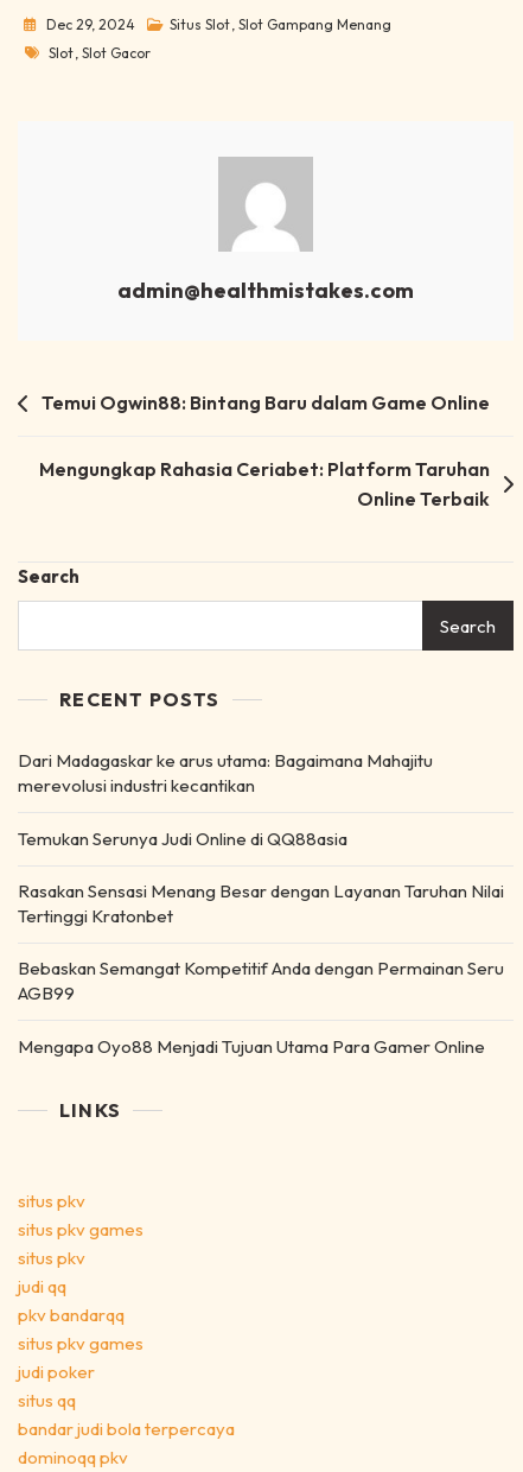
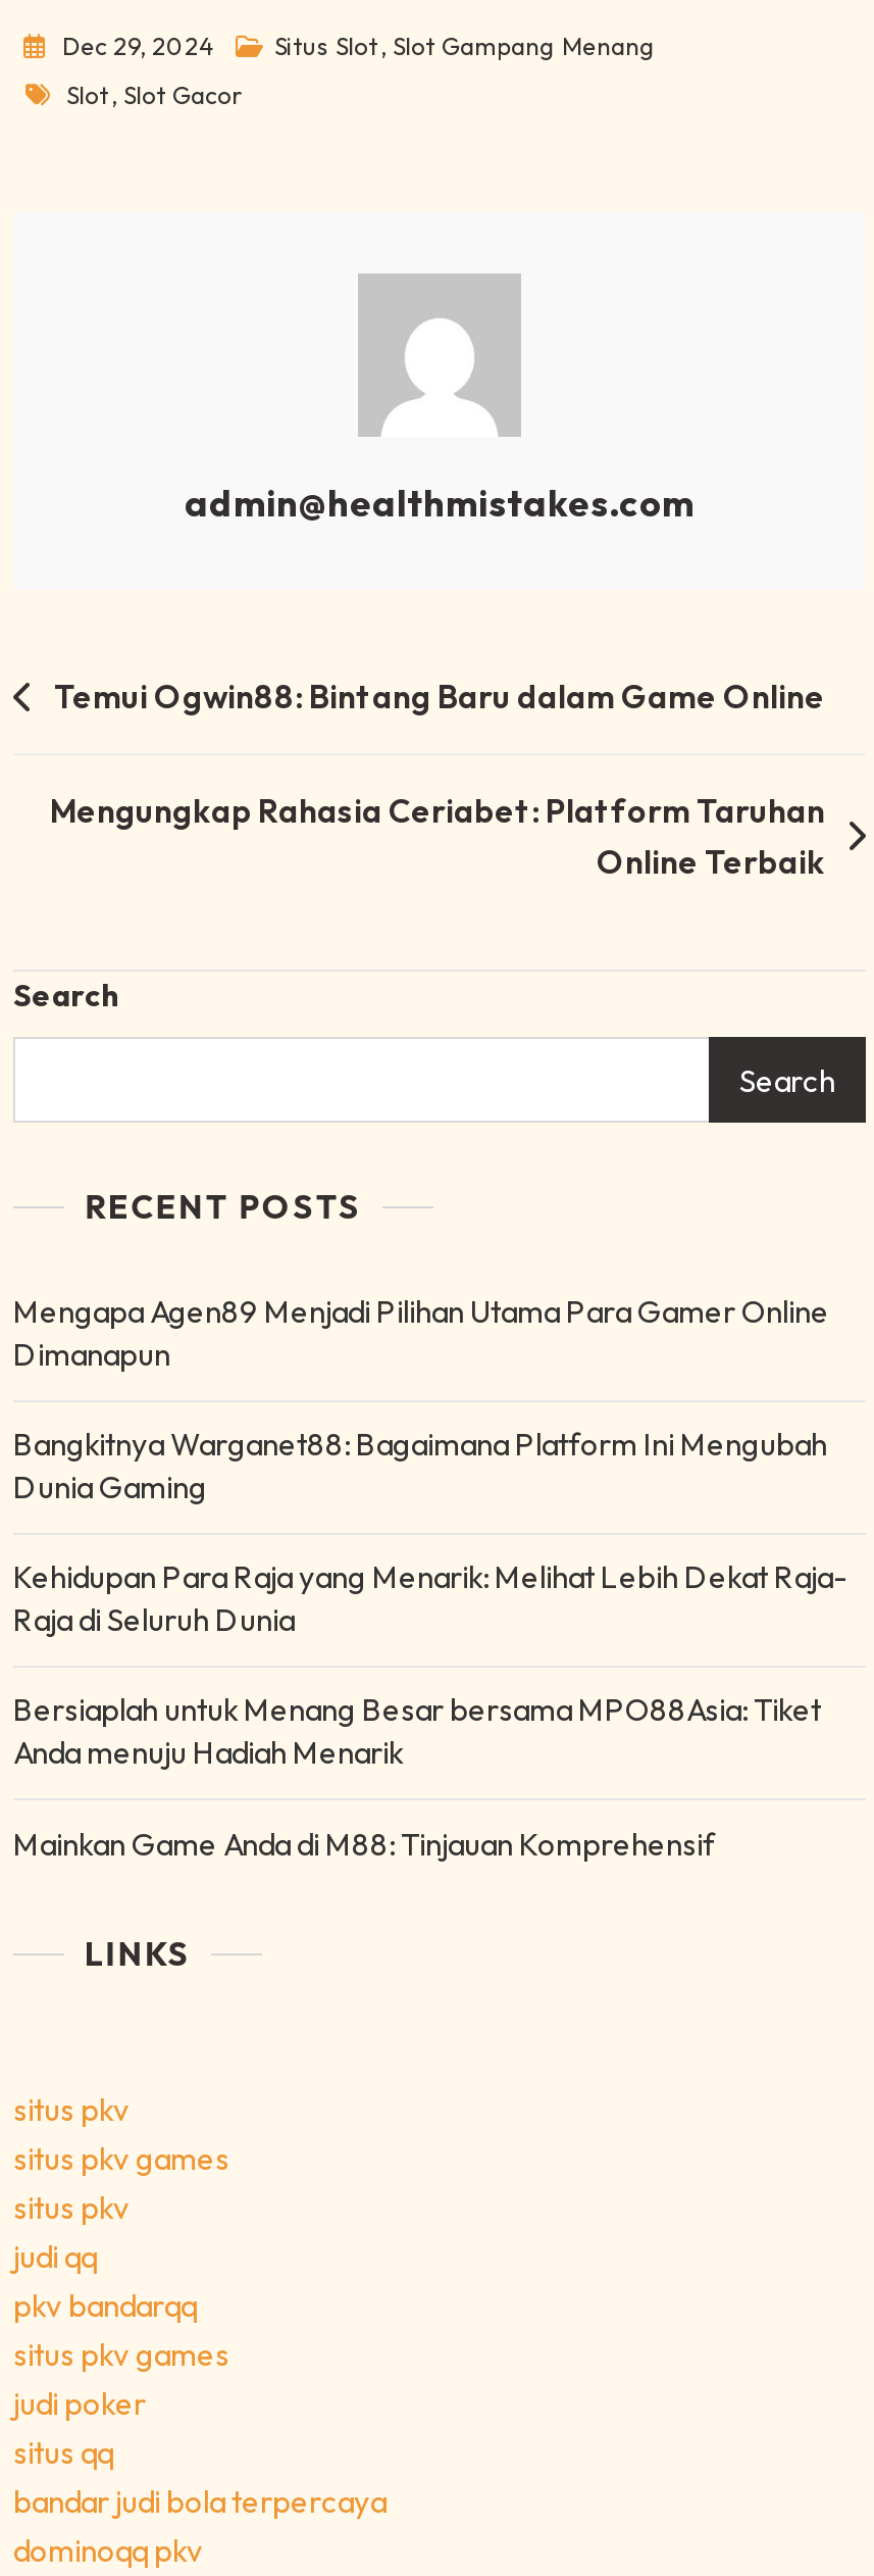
[18,749,433,797] Dari Madagaskar ke arus utama: Bagaimana Mahajitu | merevolusi industri kecantikan -> [13,1292,829,1374] Mengapa Agen89 Menjadi Pilihan Utama Para Gamer Online | Dimanapun
[18,827,347,850] Temukan Serunya Judi Online di QQ88asia -> [13,1425,827,1506] Bangkitnya Warganet88: Bagaimana Platform Ini Mengubah | Dunia Gaming
[18,880,504,927] Rasakan Sensasi Menang Besar dengan Layanan Taruhan Nilai | Tertinggi Kratonbet -> [13,1557,847,1639] Kehidupan Para Raja yang Menarik: Melihat Lebih Dekat Raja- | Raja di Seluruh Dunia
[18,957,504,1004] Bebaskan Semangat Kompetitif Anda dengan Permainan Seru | AGB99 -> [13,1690,821,1772] Bersiaplah untuk Menang Besar bersama MPO88Asia: Tiket | Anda menuju Hadiah Menarik
[18,1035,485,1058] Mengapa Oyo88 Menjadi Tujuan Utama Para Gamer Online -> [13,1825,715,1864] Mainkan Game Anda di M88: Tinjauan Komprehensif

